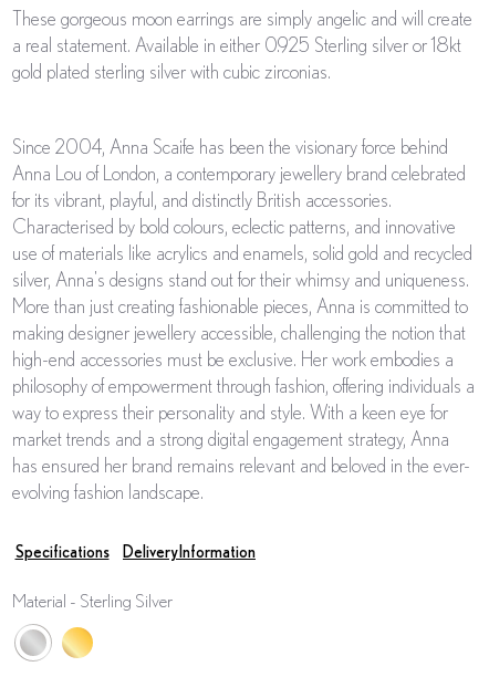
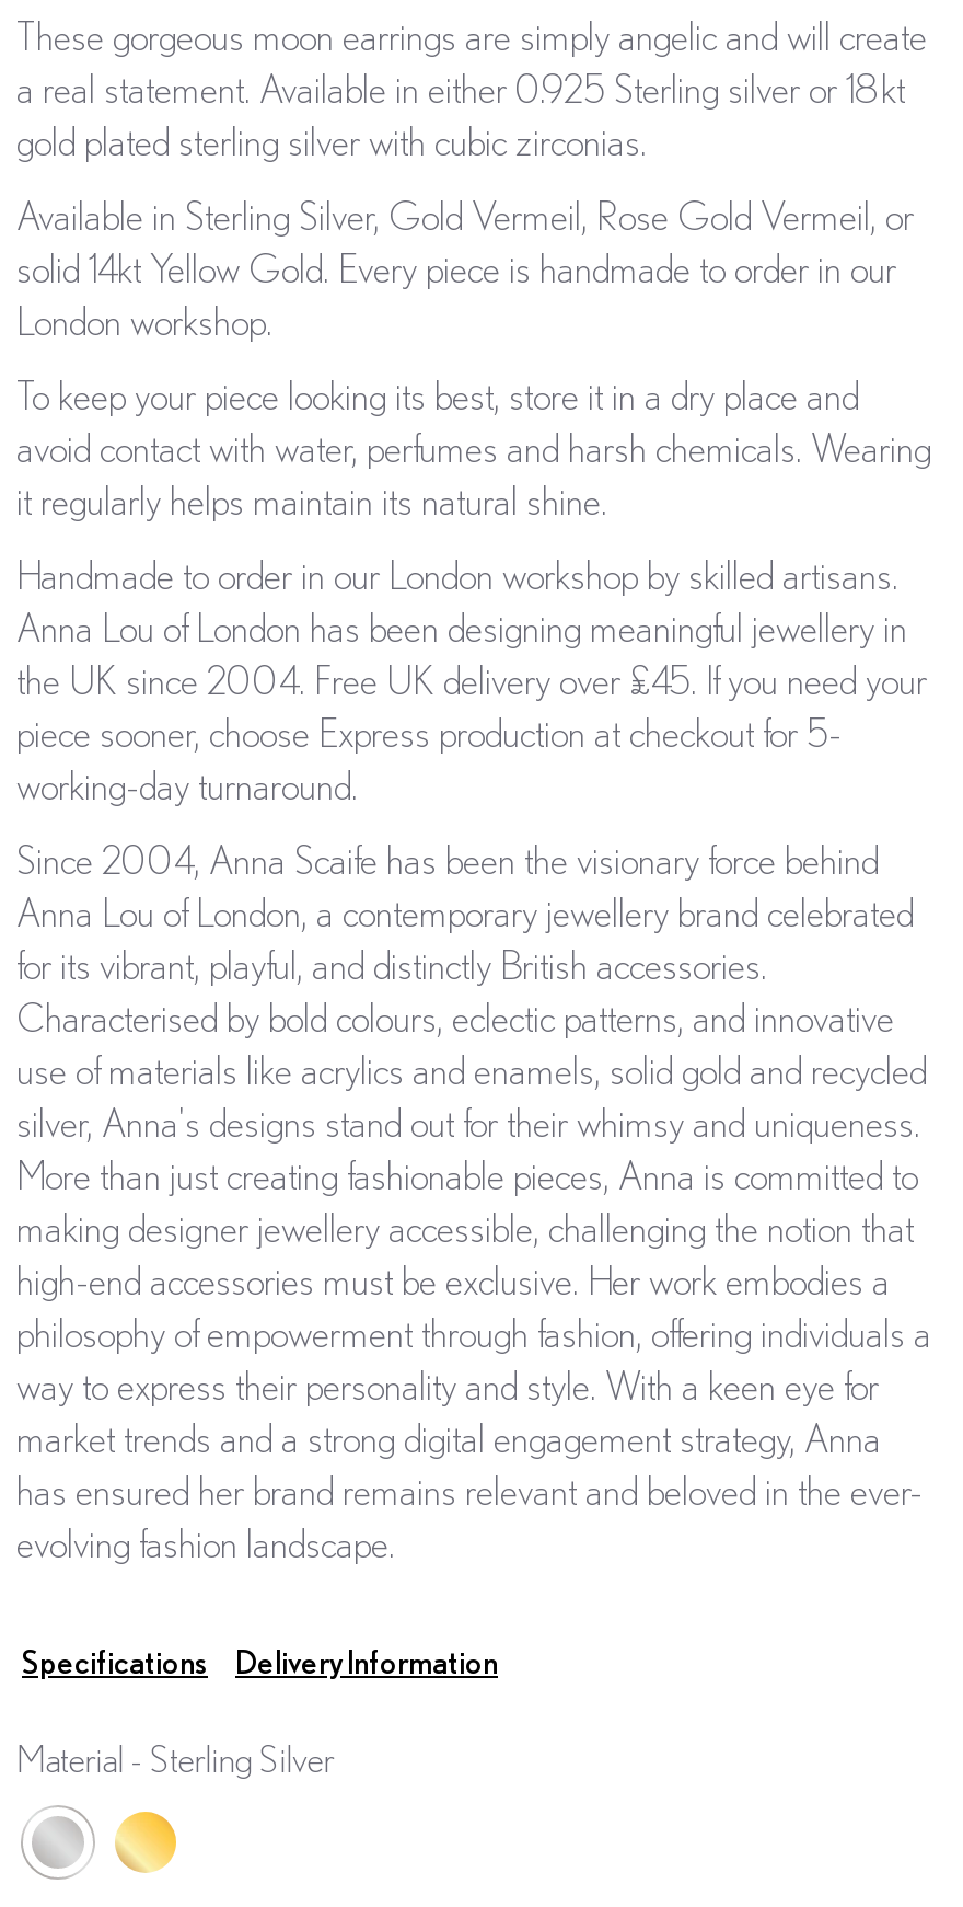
none -> [16,193,931,808] Available in Sterling Silver, Gold Vermeil, Rose Gold Vermeil, or | solid 14kt Yellow Gold. Every piece is handmade to order in our | London workshop. | To keep your piece looking its best, store it in a dry place and | avoid contact with water, perfumes and harsh chemicals. Wearing | it regularly helps maintain its natural shine. | Handmade to order in our London workshop by skilled artisans. | Anna Lou of London has been designing meaningful jewellery in | the UK since 2004. Free UK delivery over £45. If you need your | piece sooner, choose Express production at checkout for 5- | working-day turnaround.

